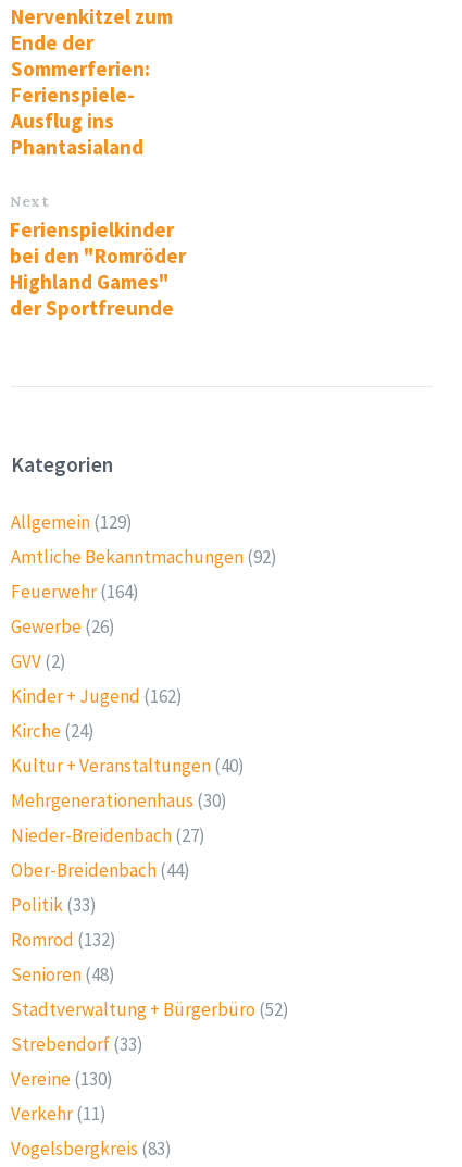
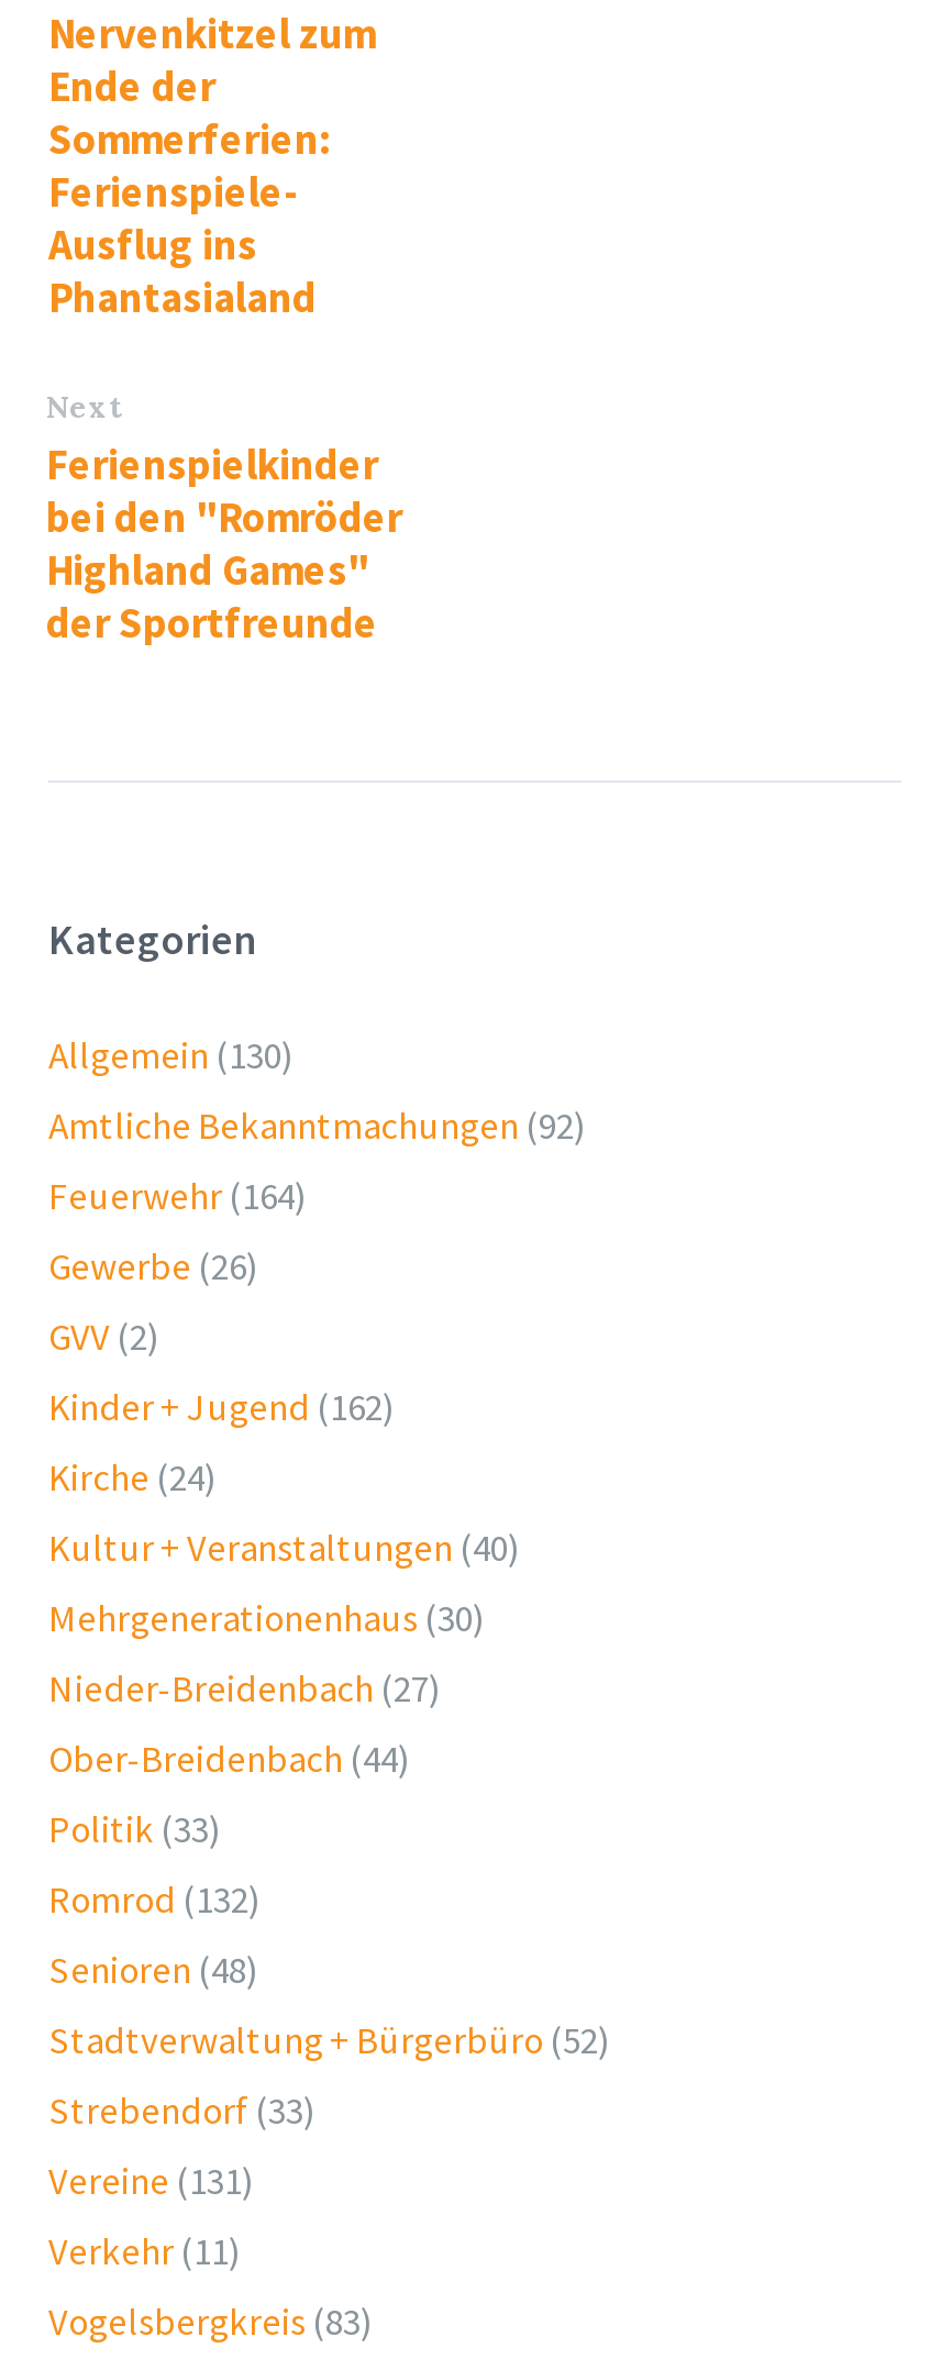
[11,510,133,534] Allgemein (129) -> [48,1030,295,1079] Allgemein (130)
[11,1067,113,1090] Vereine (130) -> [48,2156,255,2204] Vereine (131)

